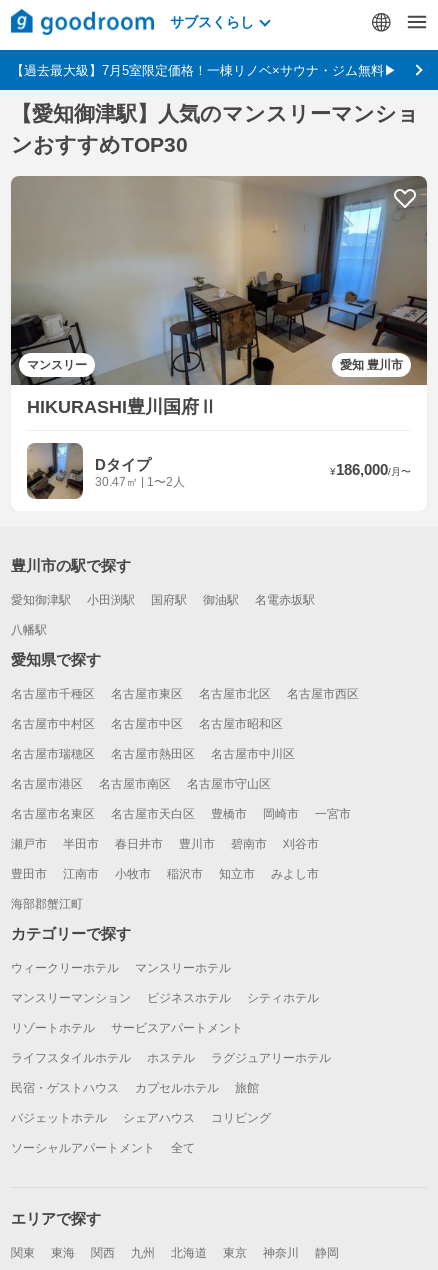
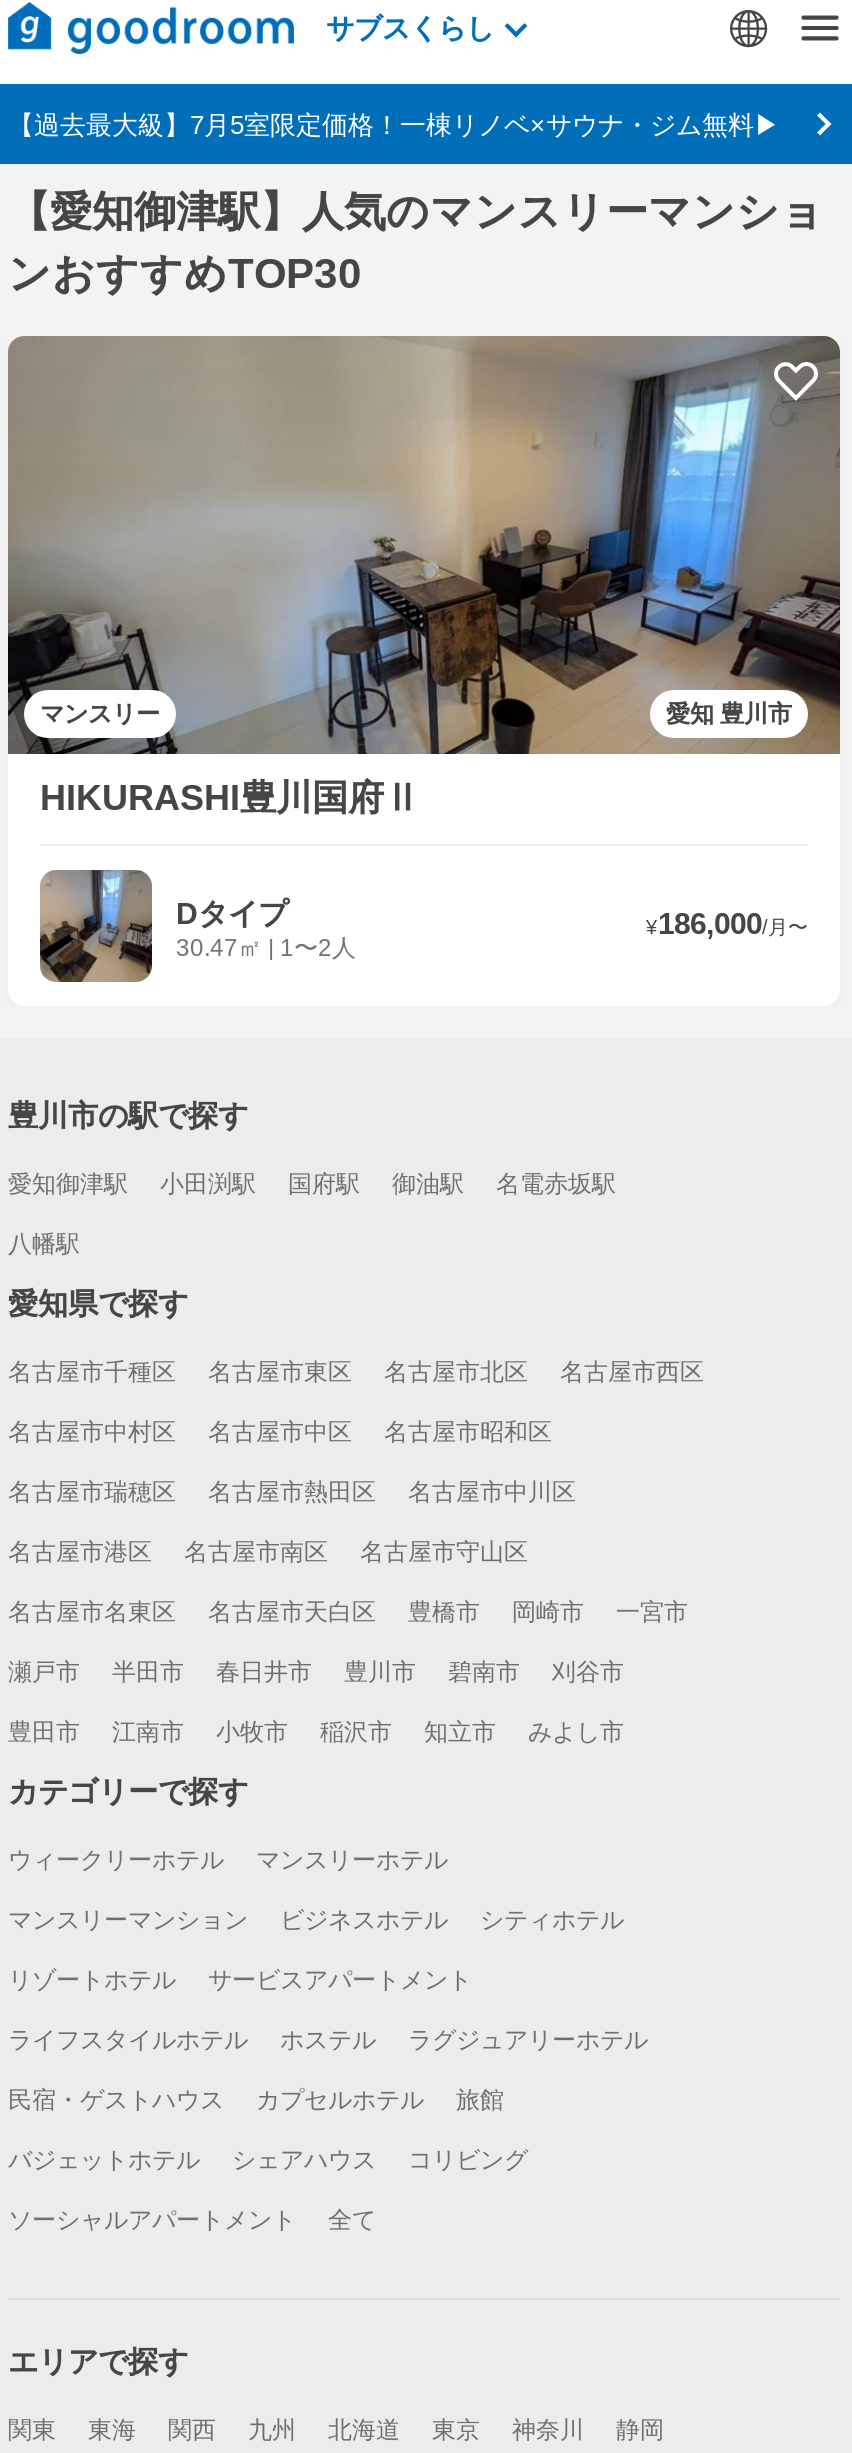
[11,897,83,911] 海部郡蟹江町 -> none

